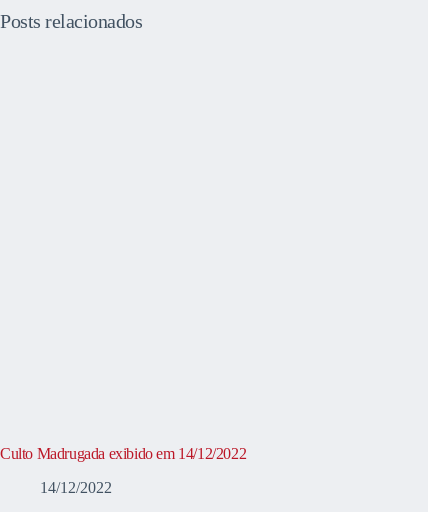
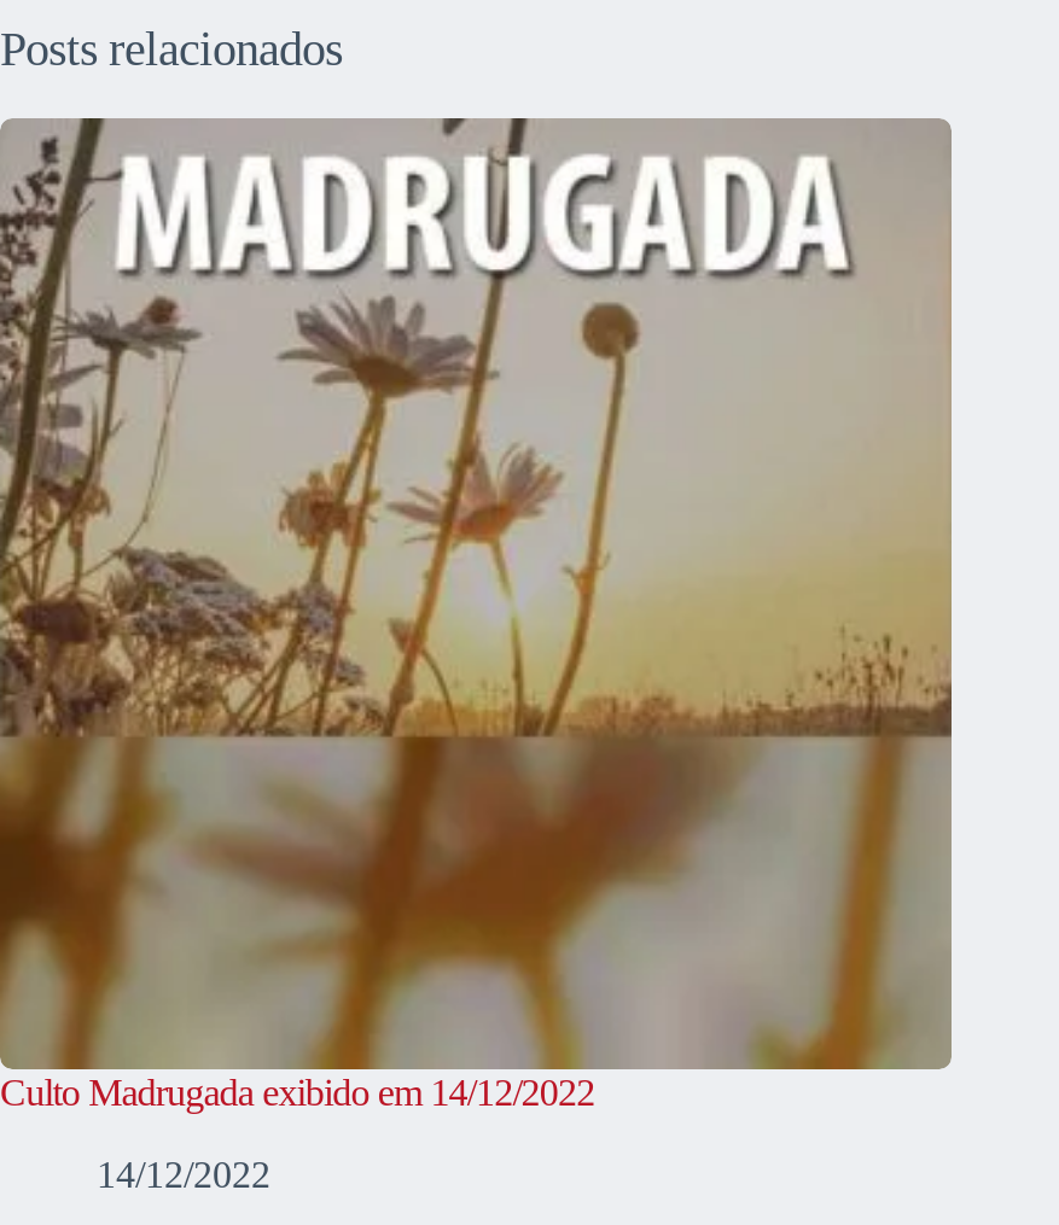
none -> [7,116,954,1072] [image]

